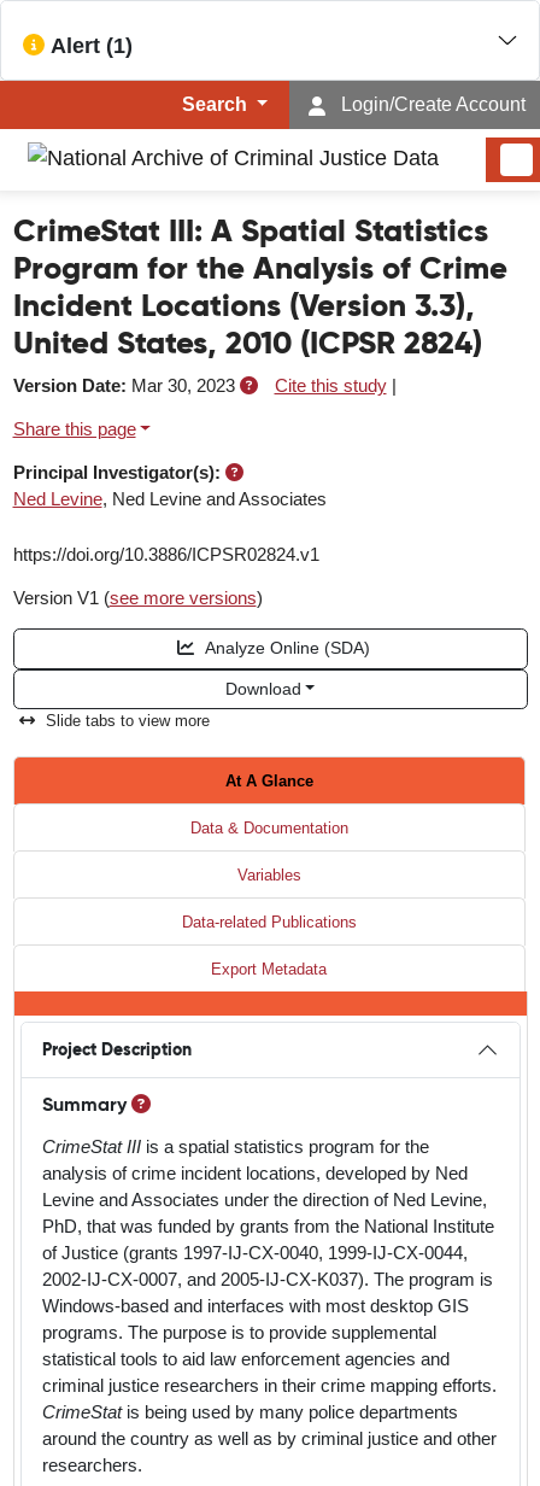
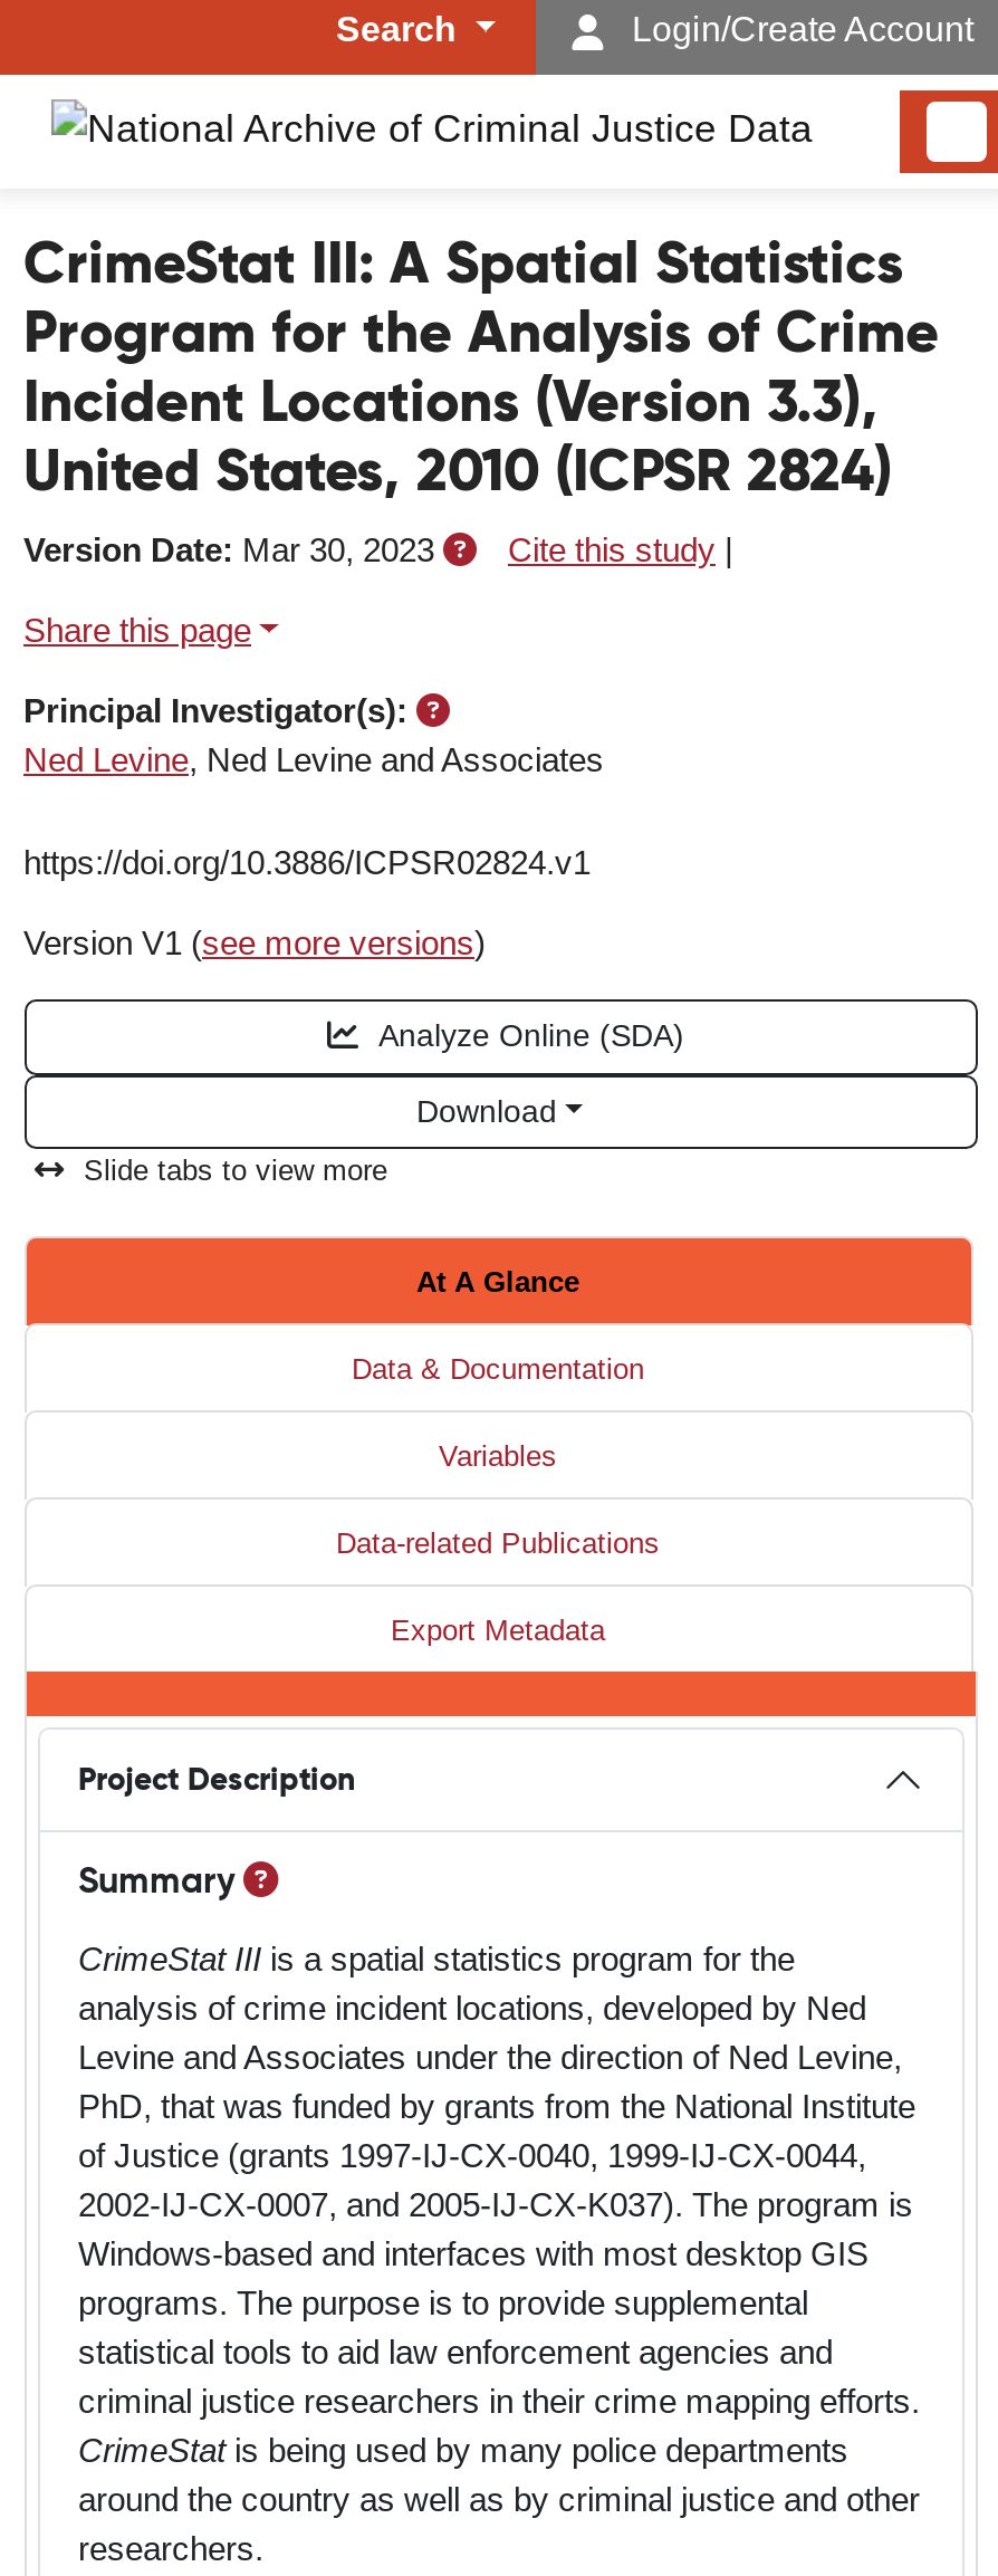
[44,34,132,58] Alert (1) -> none

